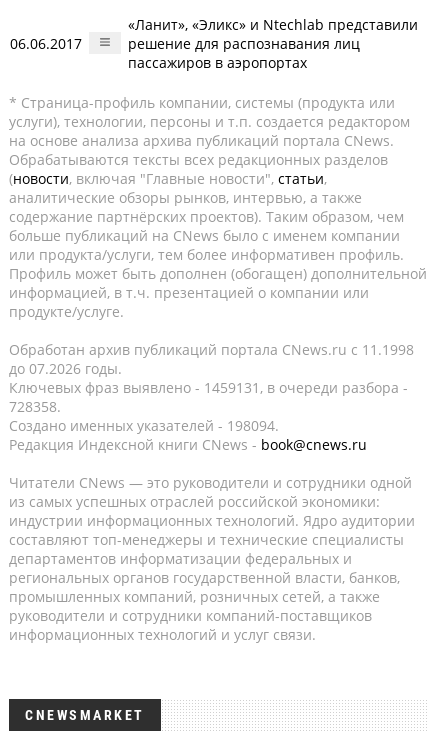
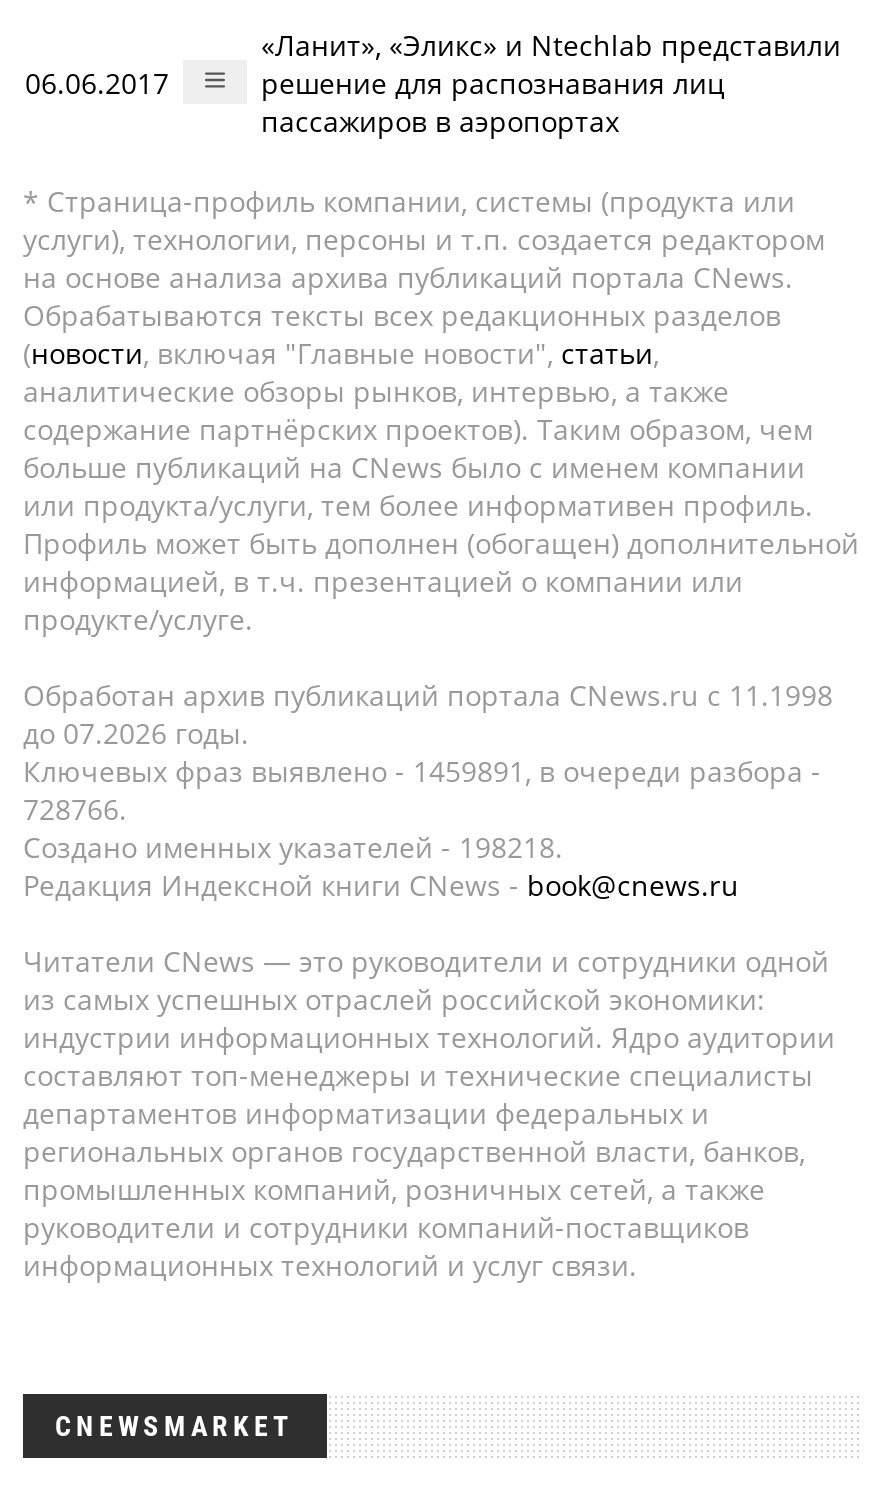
[9,378,408,397] Ключевых фраз выявлено - 1459131, в очереди разбора - -> [23,752,821,790] Ключевых фраз выявлено - 1459891, в очереди разбора -
[9,397,61,416] 728358. -> [23,790,127,828] 728766.
[9,416,279,435] Создано именных указателей - 198094. -> [23,828,563,866] Создано именных указателей - 198218.

